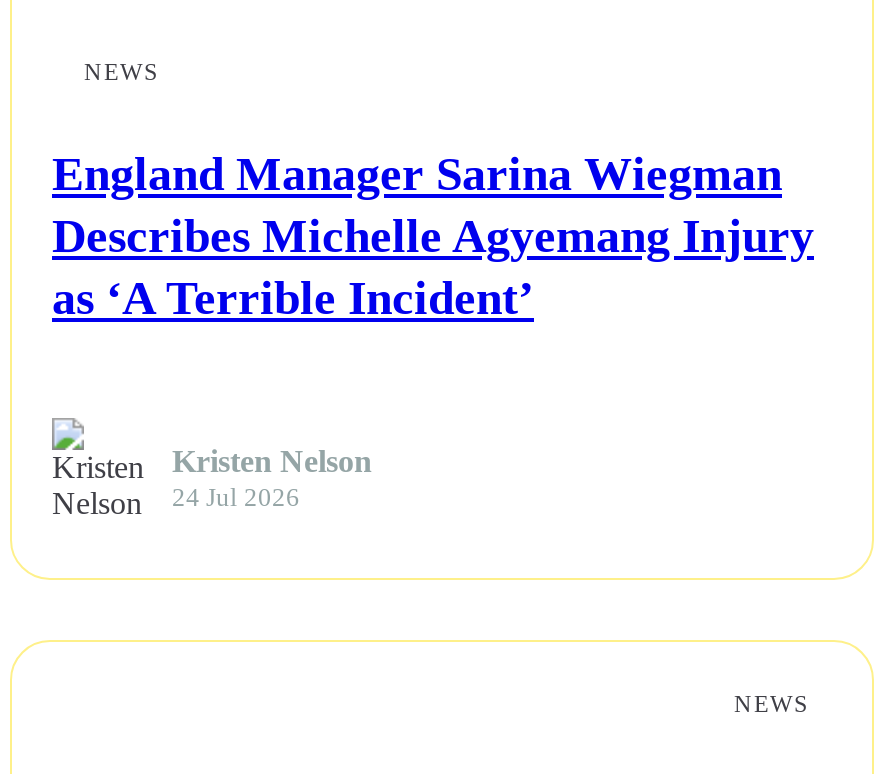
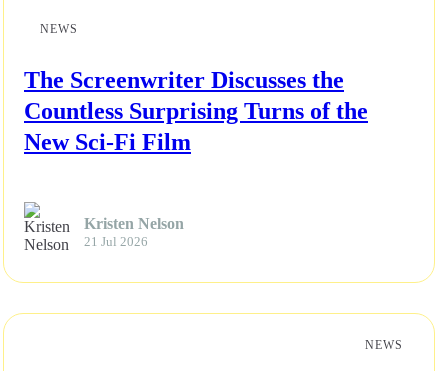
[52,148,814,324] England Manager Sarina Wiegman | Describes Michelle Agyemang Injury | as ‘A Terrible Incident’ -> [24,67,368,155] The Screenwriter Discusses the | Countless Surprising Turns of the | New Sci-Fi Film
[172,483,300,511] 24 Jul 2026 -> [84,234,148,248] 21 Jul 2026

